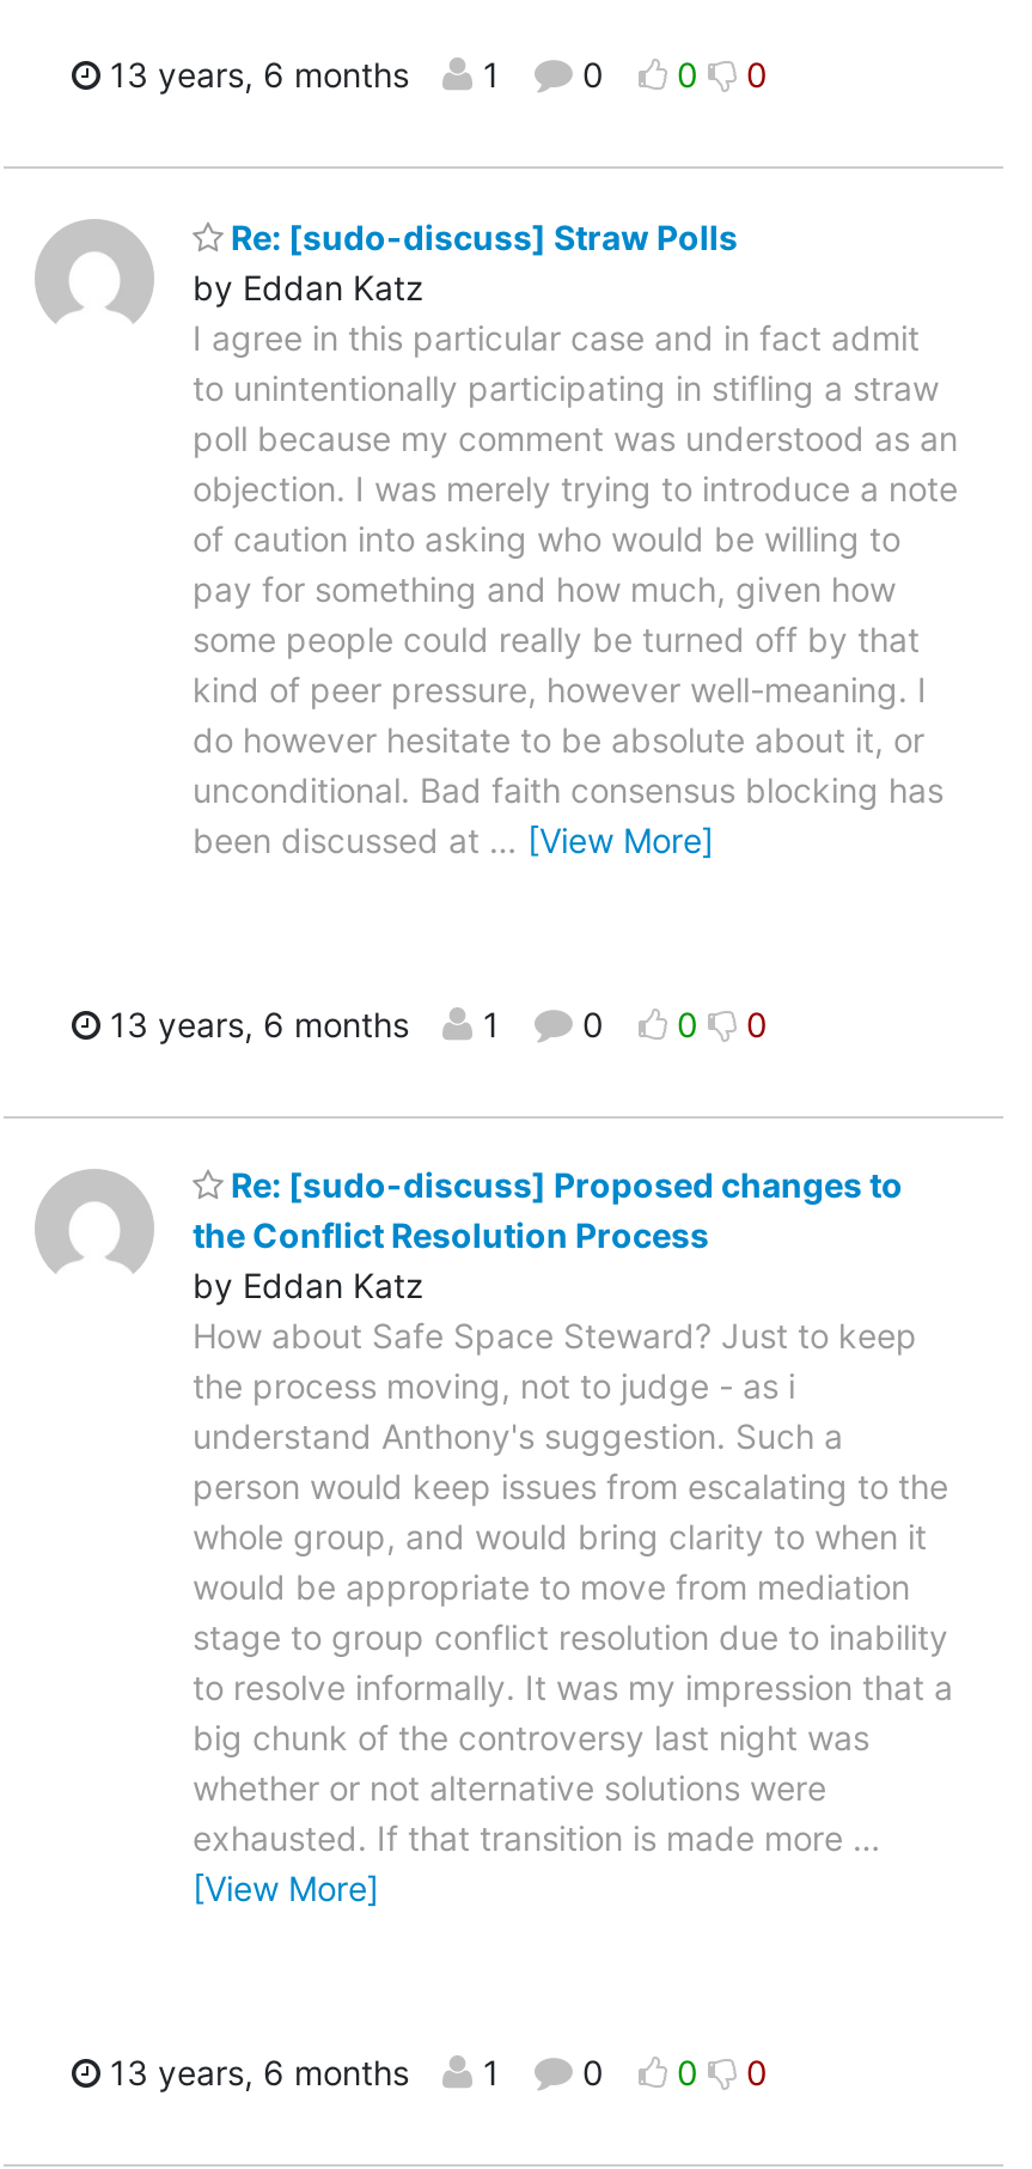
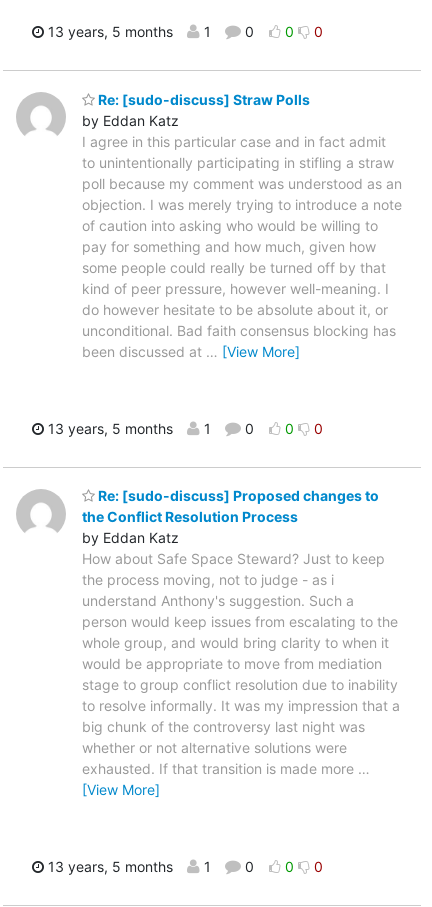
[100,54,768,95] 13 years, 6 months 1 0 0 0 -> [43,23,322,40] 13 years, 5 months 1 0 0 0
[100,1003,768,1043] 13 years, 6 months 1 0 0 0 -> [43,420,322,437] 13 years, 5 months 1 0 0 0
[100,2052,768,2093] 13 years, 6 months 1 0 0 0 -> [43,858,322,875] 13 years, 5 months 1 0 0 0

